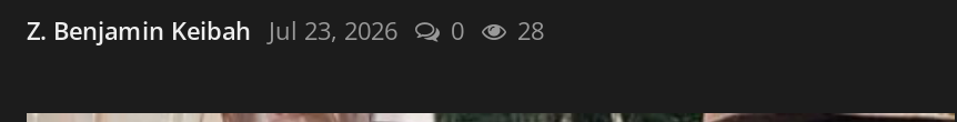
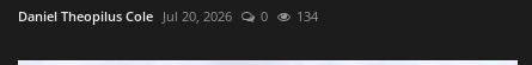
[27,12,397,46] Z. Benjamin Keibah Jul 23, 2026 -> [18,7,232,24] Daniel Theopilus Cole Jul 20, 2026
[517,12,544,46] 28 -> [296,7,318,24] 134

